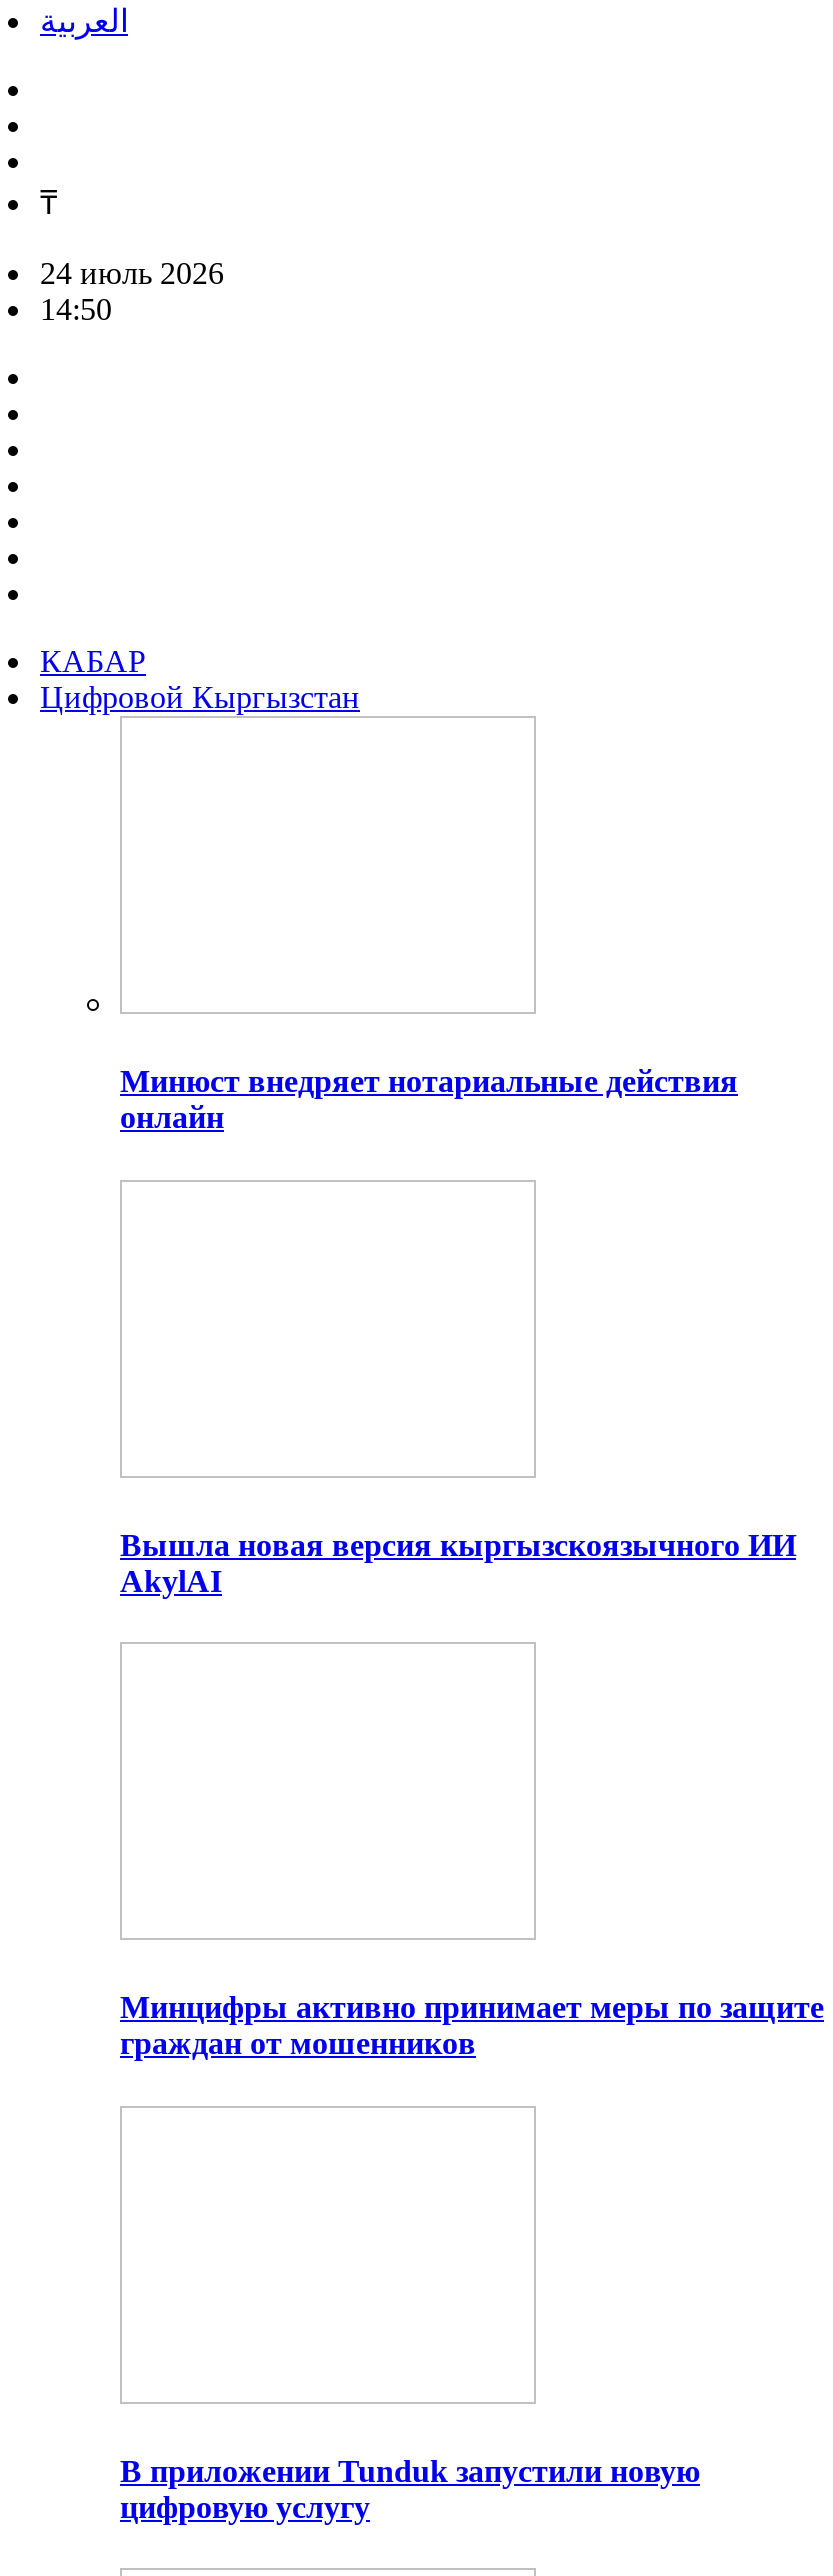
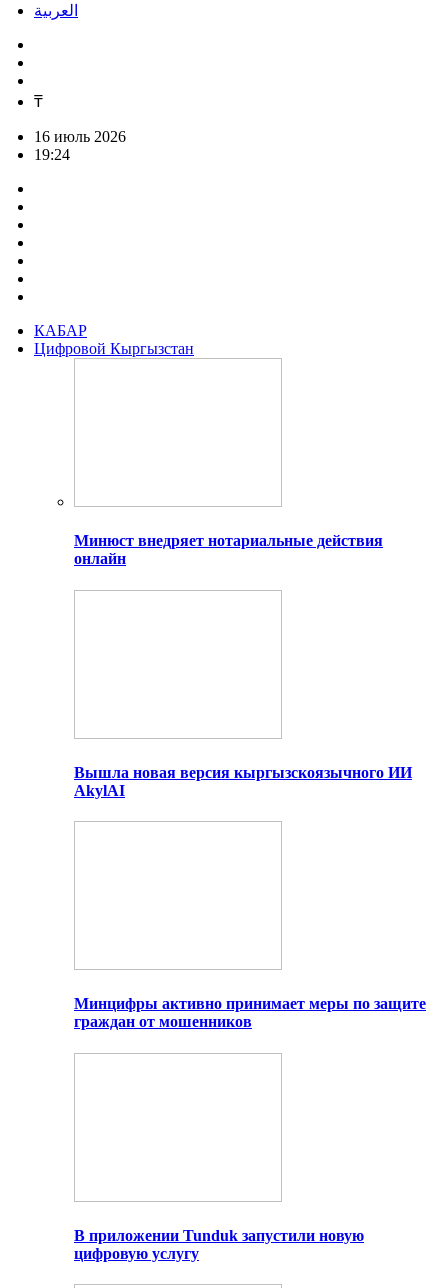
[40,256,224,290] 24 июль 2026 -> [34,128,126,145] 16 июль 2026
[40,292,112,326] 14:50 -> [34,146,70,163] 19:24

